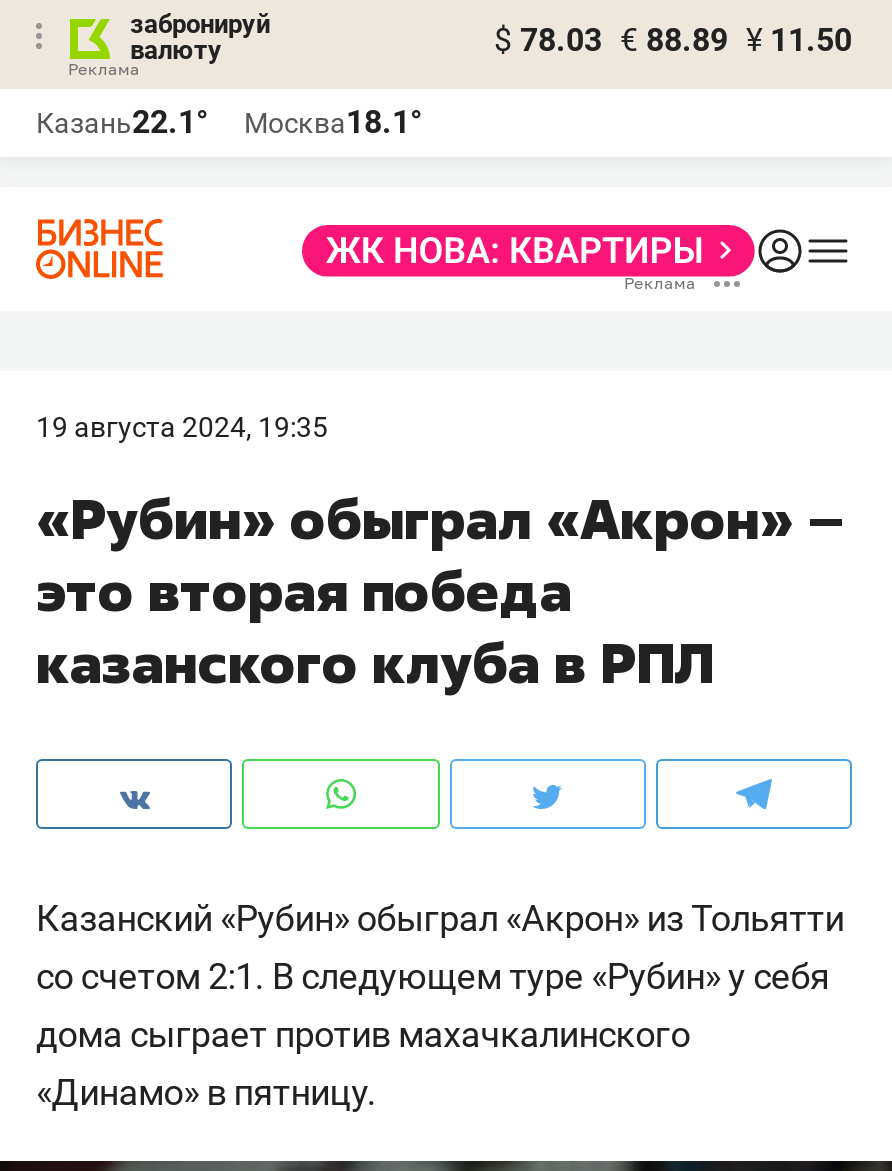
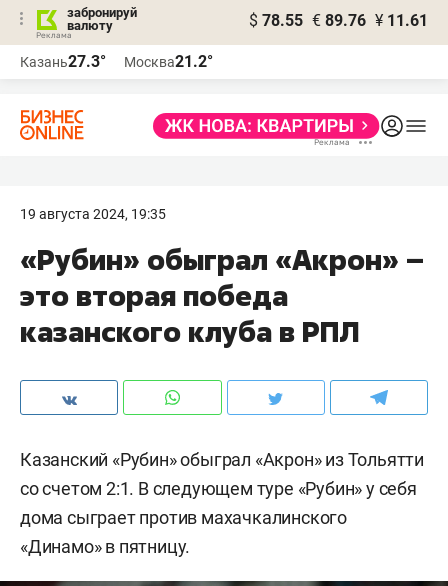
[494,21,852,59] $ 78.03 € 88.89 ¥ 11.50 -> [249,11,428,30] $ 78.55 € 89.76 ¥ 11.61
[36,103,208,141] Казань22.1° -> [20,52,106,71] Казань27.3°
[244,103,422,141] Москва18.1° -> [124,52,213,71] Москва21.2°

